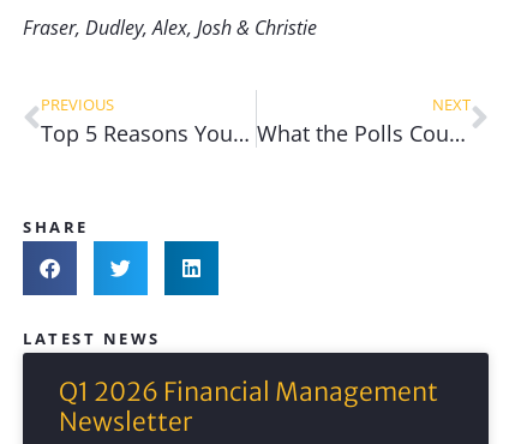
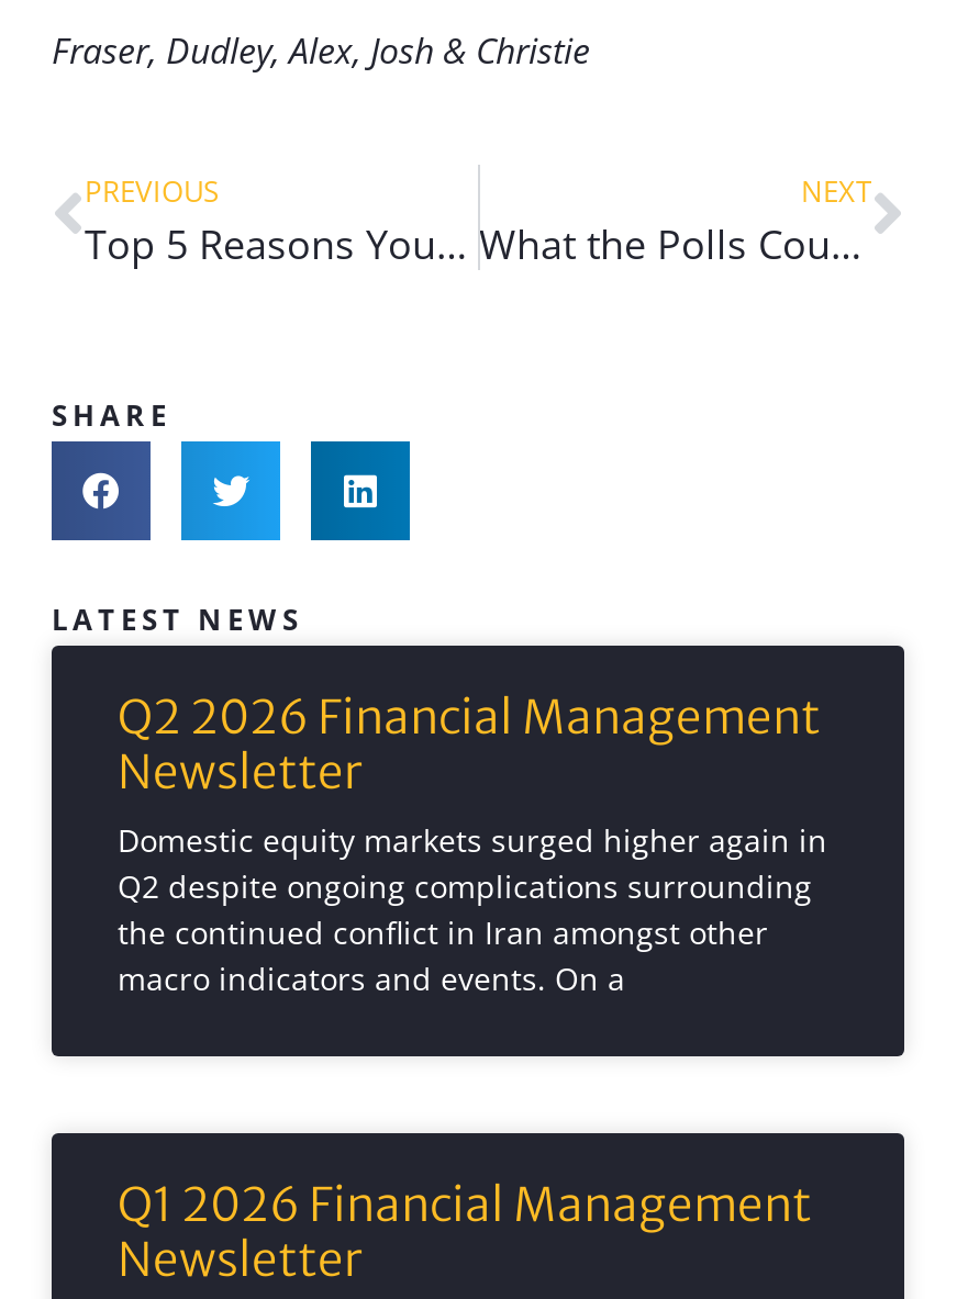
none -> [118,687,827,999] Q2 2026 Financial Management | Newsletter | Domestic equity markets surged higher again in | Q2 despite ongoing complications surrounding | the continued conflict in Iran amongst other | macro indicators and events. On a

